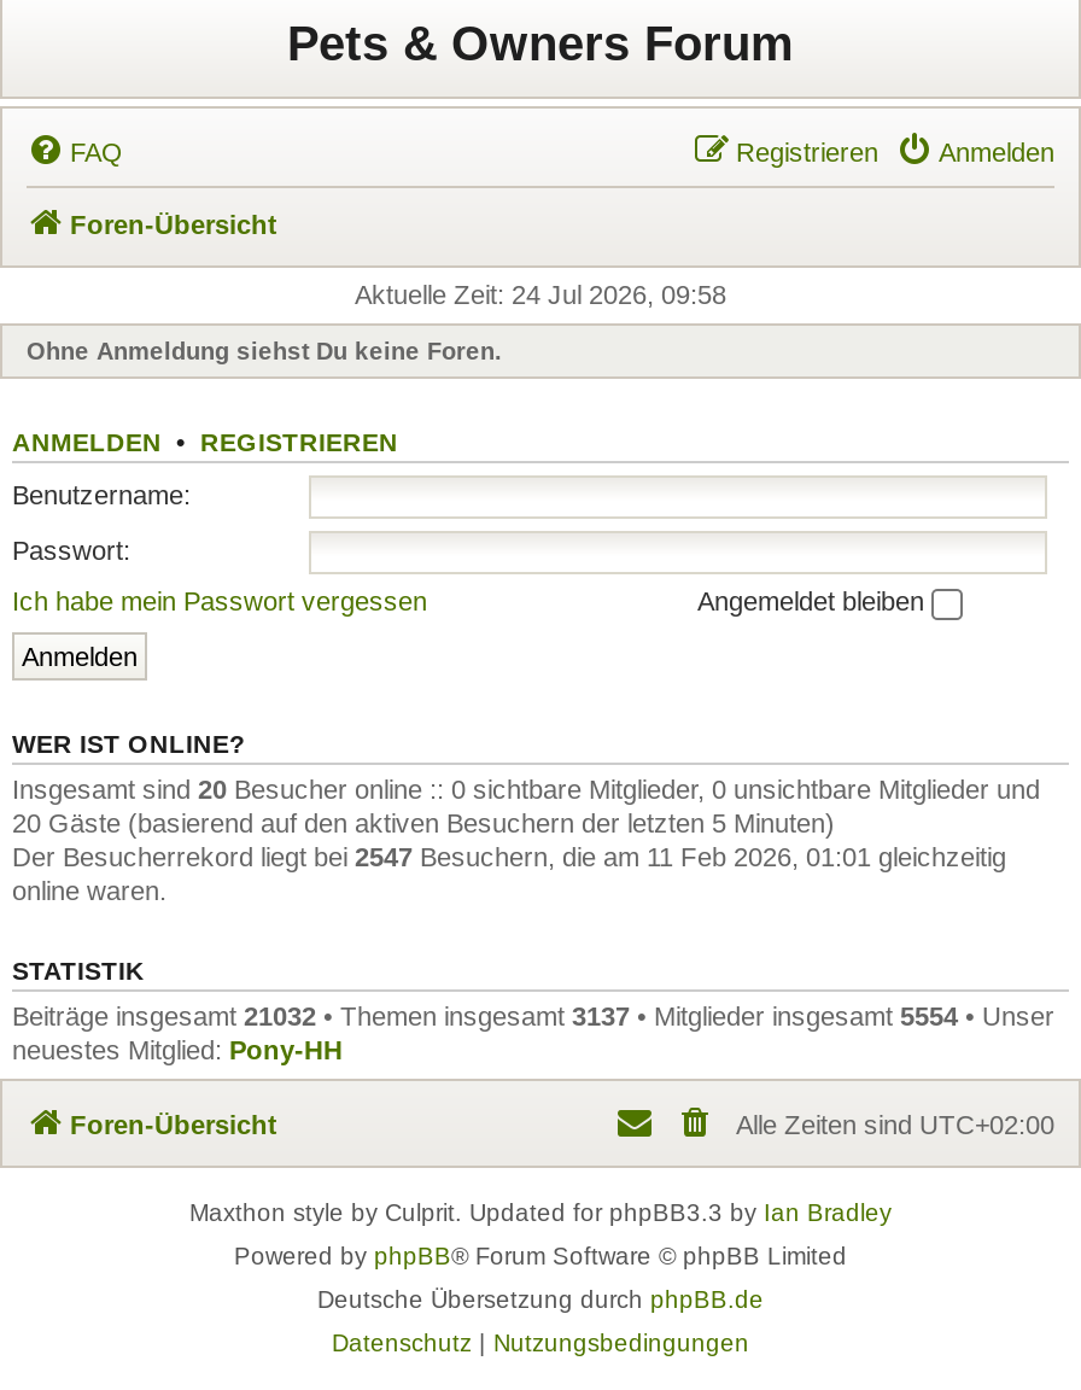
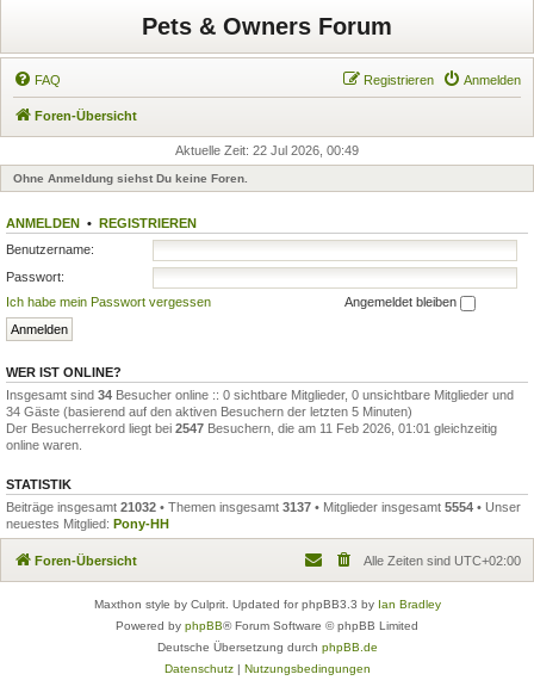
[355,280,726,309] Aktuelle Zeit: 24 Jul 2026, 09:58 -> [175,143,359,157] Aktuelle Zeit: 22 Jul 2026, 00:49
[12,774,1040,803] Insgesamt sind 20 Besucher online :: 0 sichtbare Mitglieder, 0 unsichtbare Mitglieder und -> [6,387,514,402] Insgesamt sind 34 Besucher online :: 0 sichtbare Mitglieder, 0 unsichtbare Mitglieder und
[12,807,835,836] 20 Gäste (basierend auf den aktiven Besuchern der letzten 5 Minuten) -> [6,404,412,418] 34 Gäste (basierend auf den aktiven Besuchern der letzten 5 Minuten)

